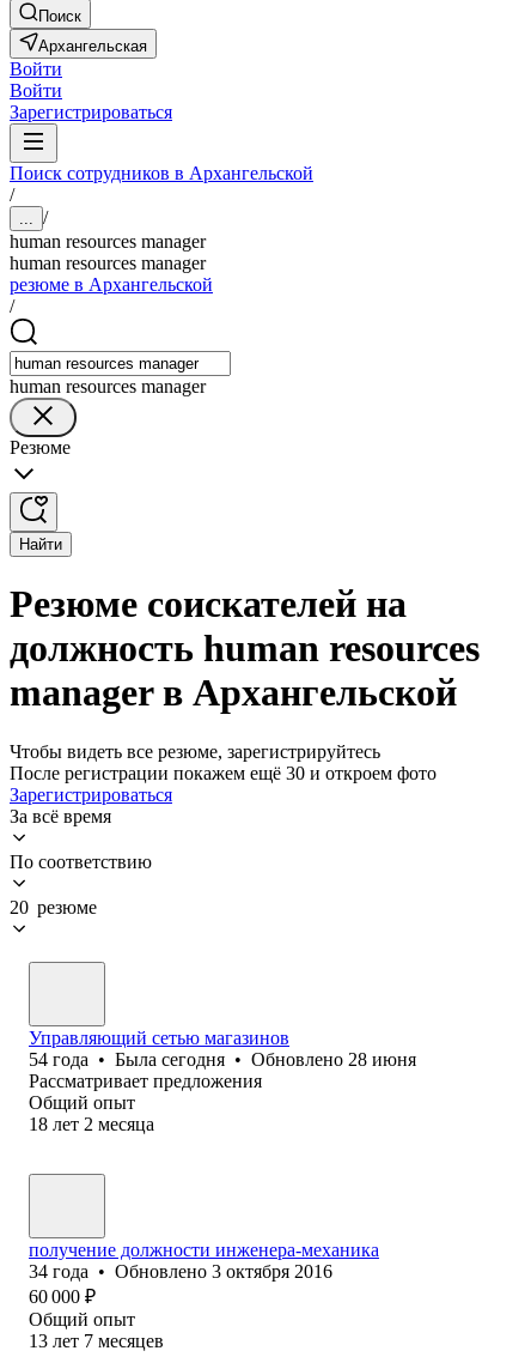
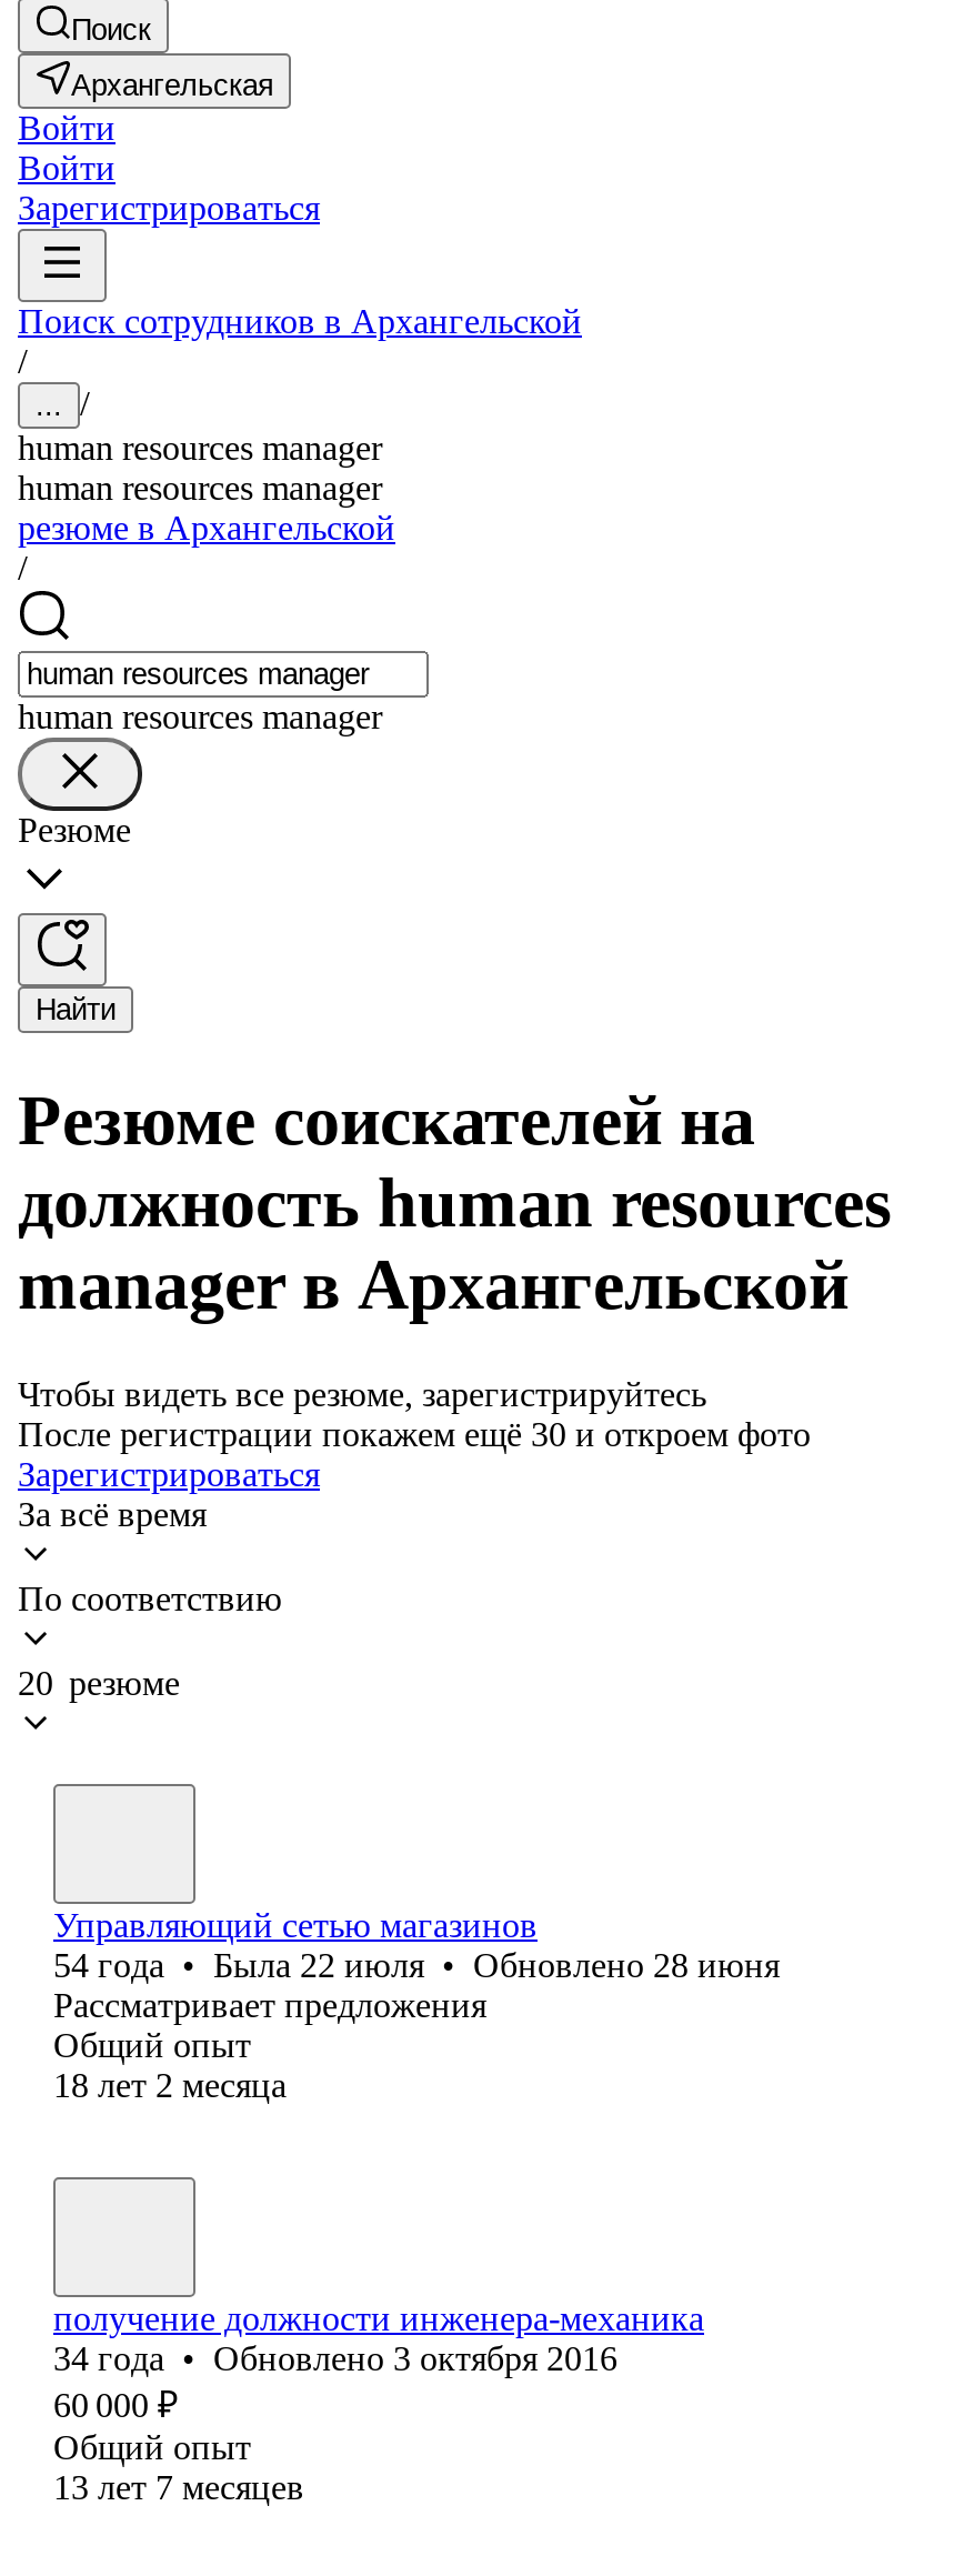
[29,1049,416,1069] 54 года • Была сегодня • Обновлено 28 июня -> [53,1946,780,1984] 54 года • Была 22 июля • Обновлено 28 июня

